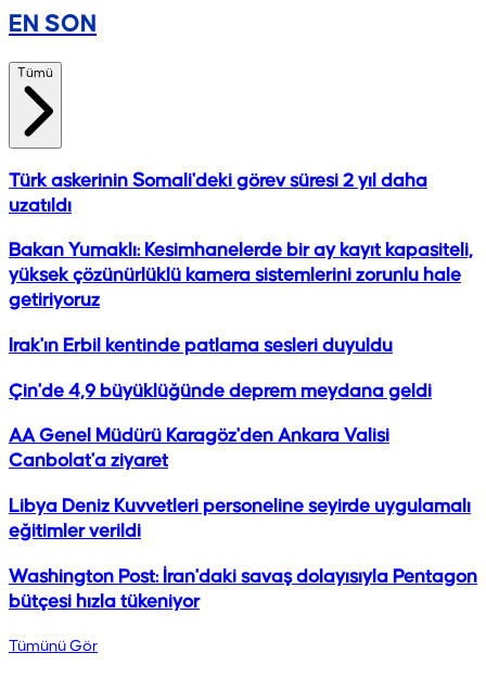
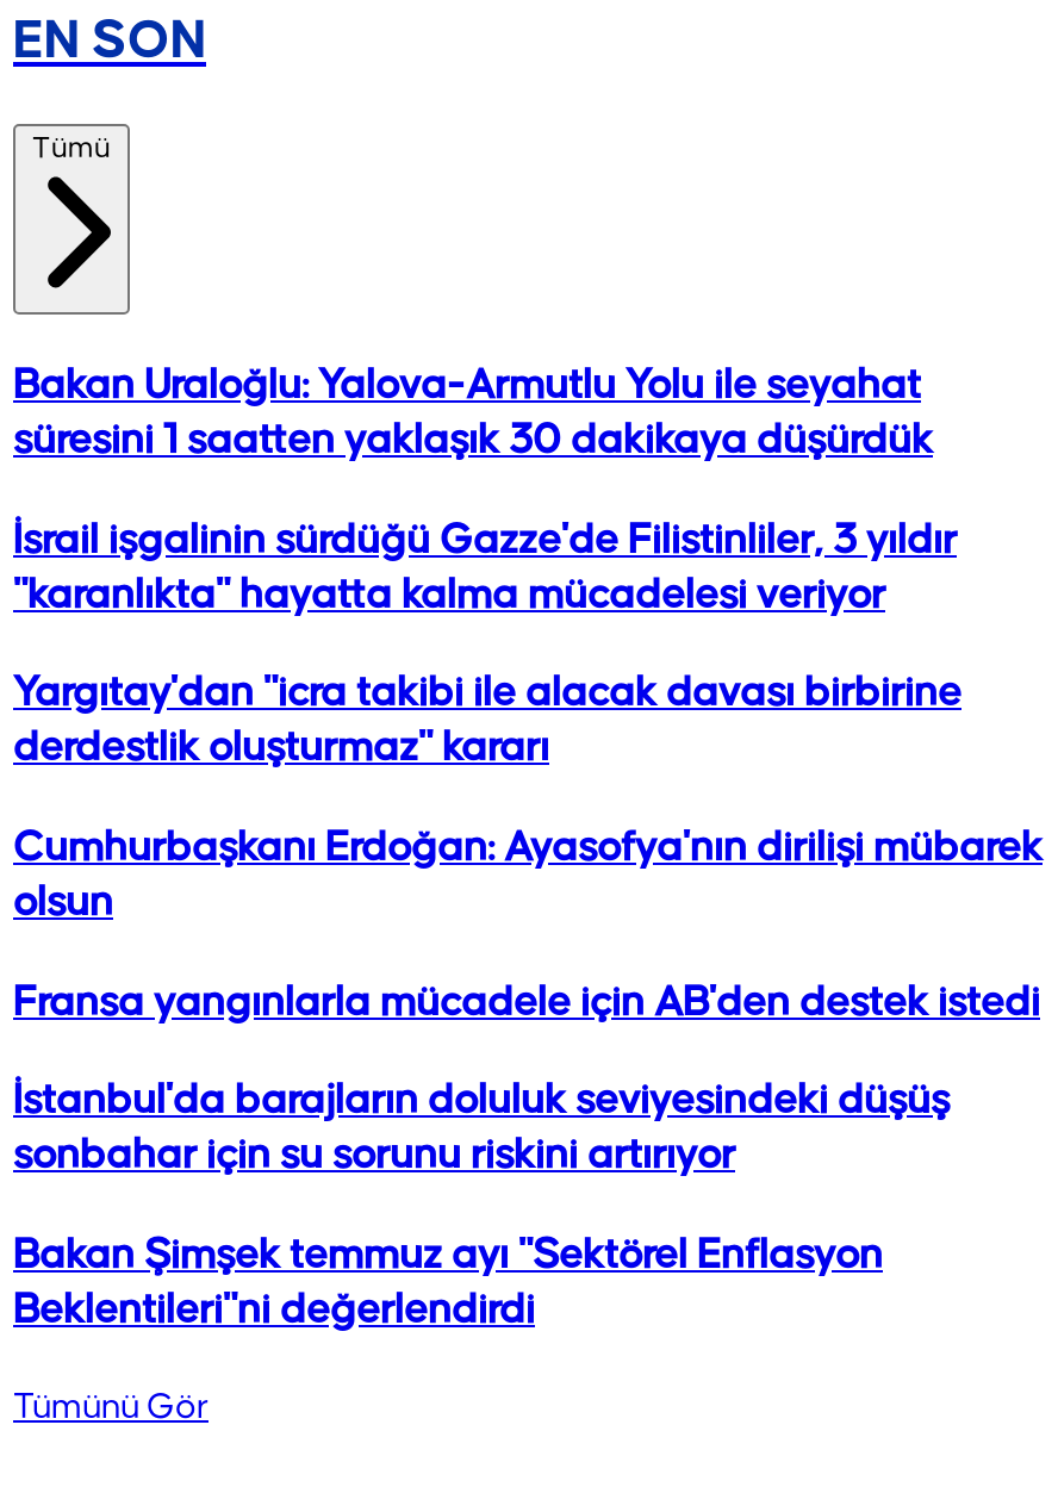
[9,171,427,215] Türk askerinin Somali'deki görev süresi 2 yıl daha | uzatıldı -> [13,365,933,462] Bakan Uraloğlu: Yalova-Armutlu Yolu ile seyahat | süresini 1 saatten yaklaşık 30 dakikaya düşürdük
[9,241,473,311] Bakan Yumaklı: Kesimhanelerde bir ay kayıt kapasiteli, | yüksek çözünürlüklü kamera sistemlerini zorunlu hale | getiriyoruz -> [13,519,957,617] İsrail işgalinin sürdüğü Gazze'de Filistinliler, 3 yıldır | "karanlıkta" hayatta kalma mücadelesi veriyor
[9,336,393,356] Irak'ın Erbil kentinde patlama sesleri duyuldu -> [13,673,961,771] Yargıtay'dan "icra takibi ile alacak davası birbirine | derdestlik oluşturmaz" kararı
[9,382,432,401] Çin'de 4,9 büyüklüğünde deprem meydana geldi -> [13,827,1043,925] Cumhurbaşkanı Erdoğan: Ayasofya'nın dirilişi mübarek | olsun
[9,427,389,471] AA Genel Müdürü Karagöz'den Ankara Valisi | Canbolat'a ziyaret -> [13,982,1040,1024] Fransa yangınlarla mücadele için AB'den destek istedi
[9,497,471,541] Libya Deniz Kuvvetleri personeline seyirde uygulamalı | eğitimler verildi -> [13,1081,950,1179] İstanbul'da barajların doluluk seviyesindeki düşüş | sonbahar için su sorunu riskini artırıyor
[9,567,477,612] Washington Post: İran'daki savaş dolayısıyla Pentagon | bütçesi hızla tükeniyor -> [13,1235,883,1333] Bakan Şimşek temmuz ayı "Sektörel Enflasyon | Beklentileri"ni değerlendirdi

